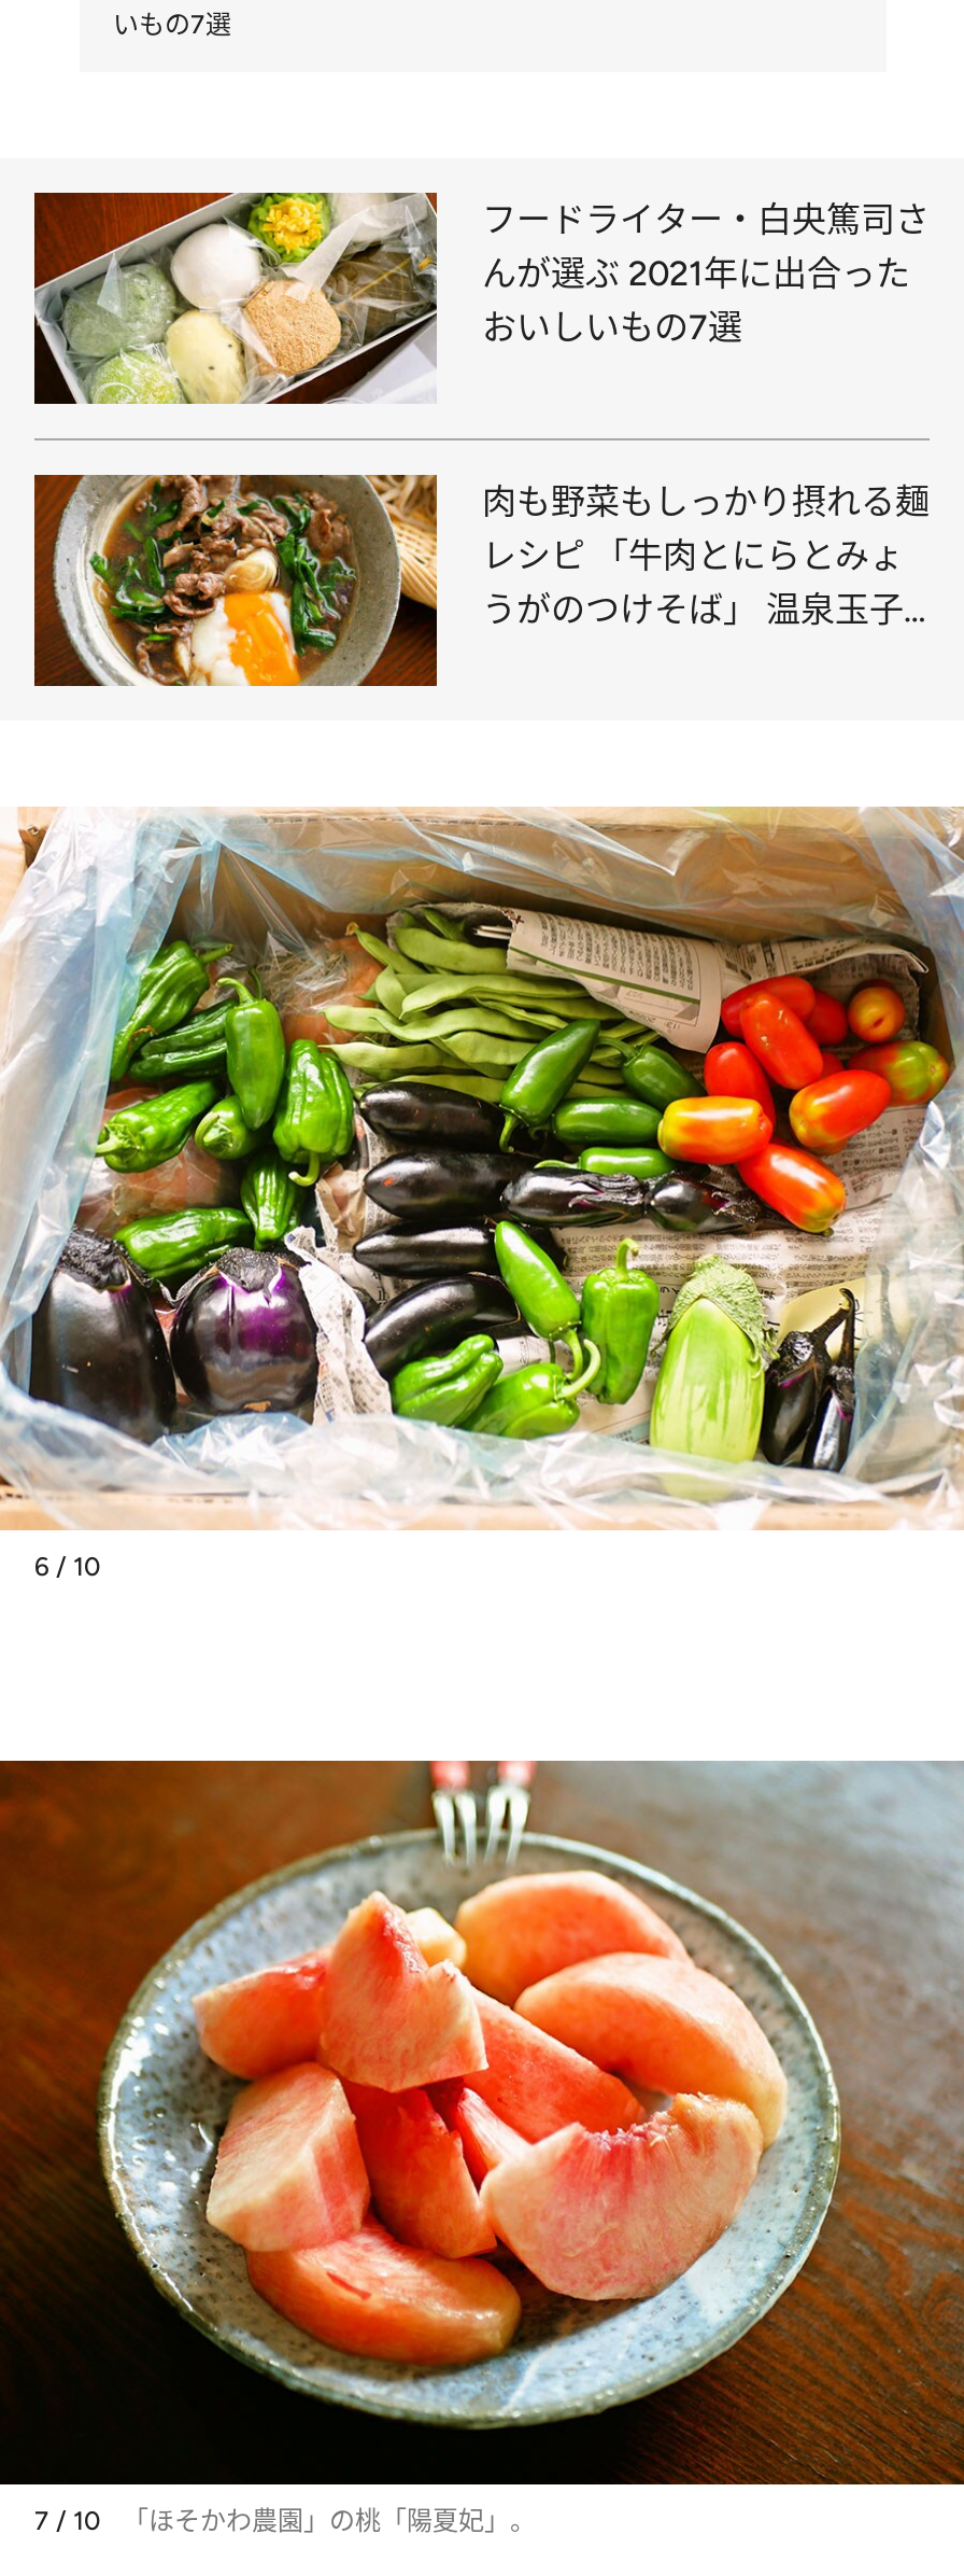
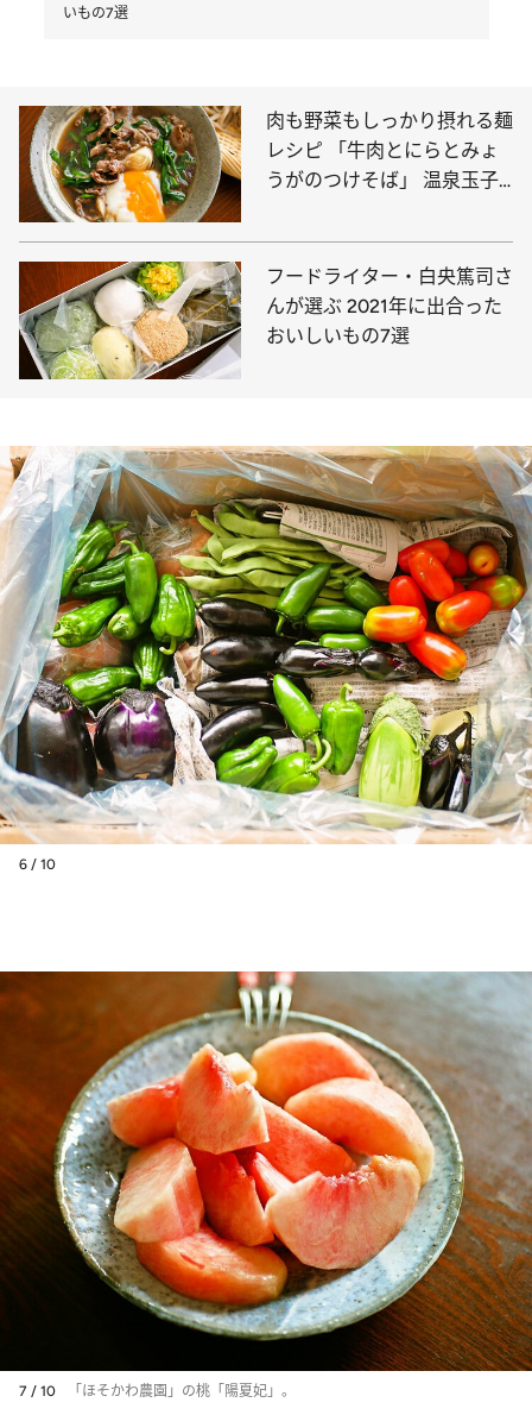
moved [34,192,930,407] -> [19,260,513,381]: [image] | フードライター・白央篤司さ | んが選ぶ 2021年に出合った | おいしいもの7選
moved [32,470,930,691] -> [18,103,513,226]: [image] | 肉も野菜もしっかり摂れる麺 | レシピ 「牛肉とにらとみょ | うがのつけそば」 温泉玉子

